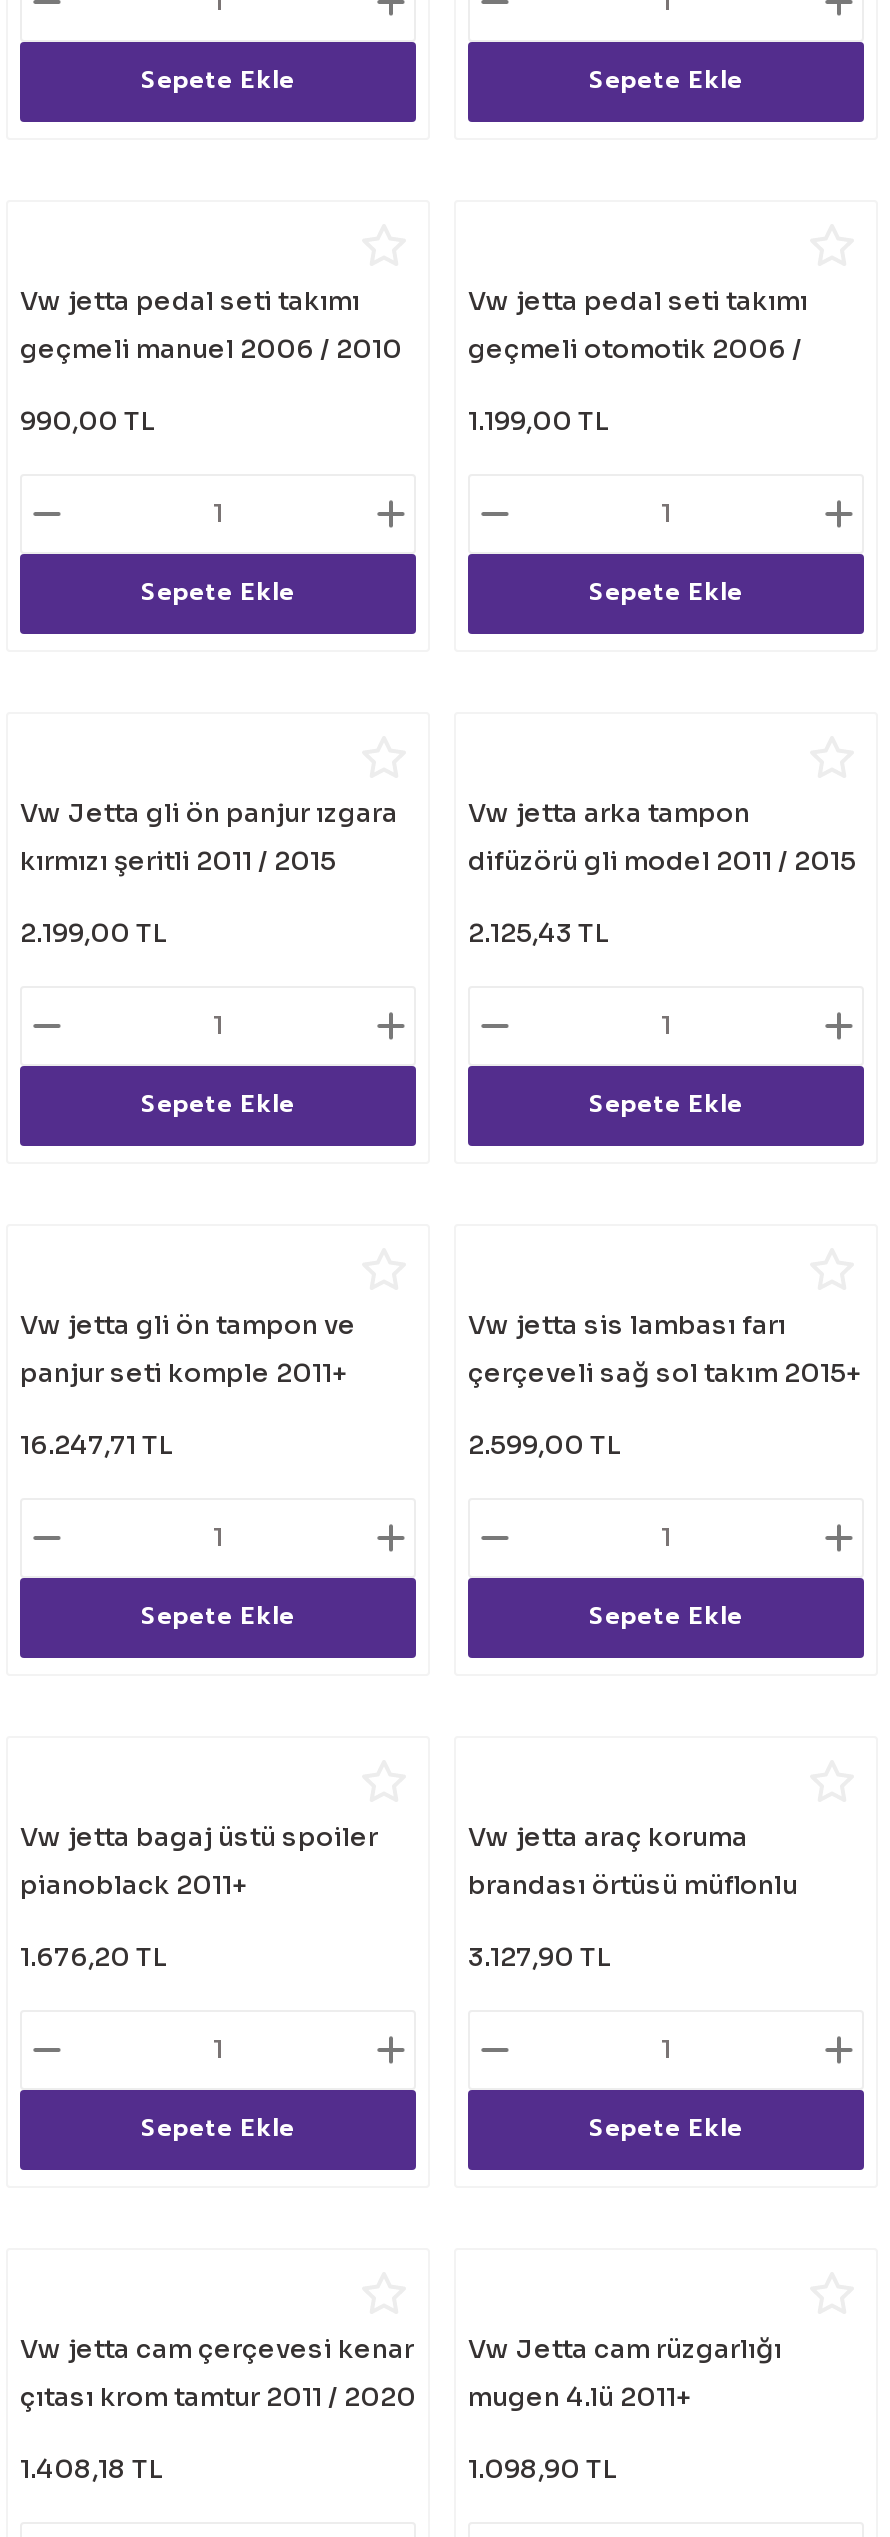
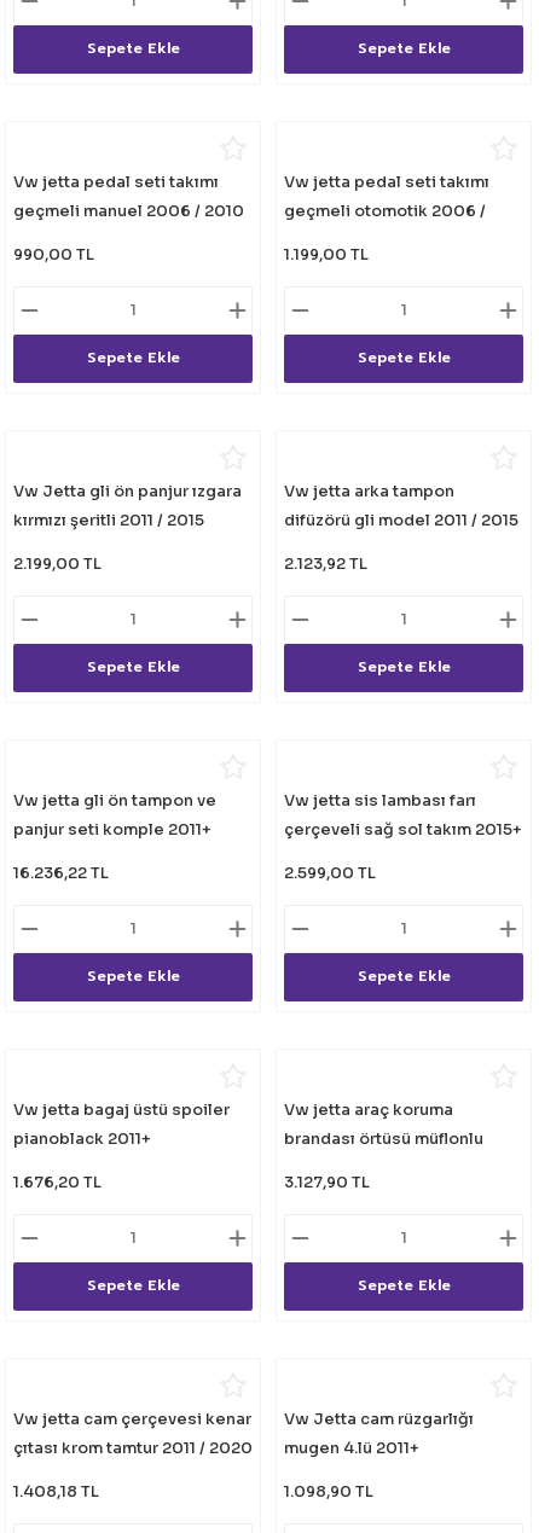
[468,918,608,950] 2.125,43 TL -> [284,554,367,574] 2.123,92 TL
[20,1430,172,1462] 16.247,71 TL -> [13,864,109,883] 16.236,22 TL

